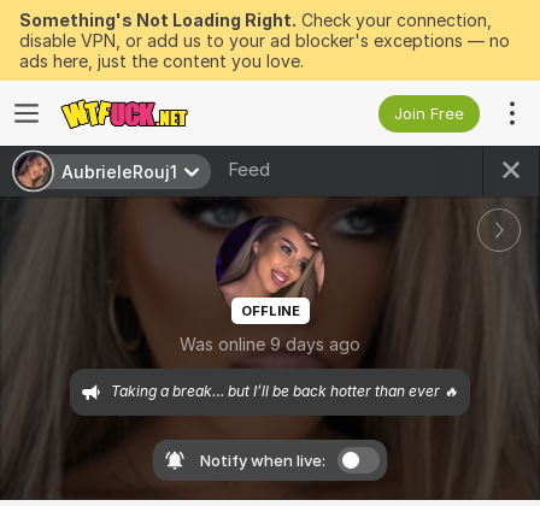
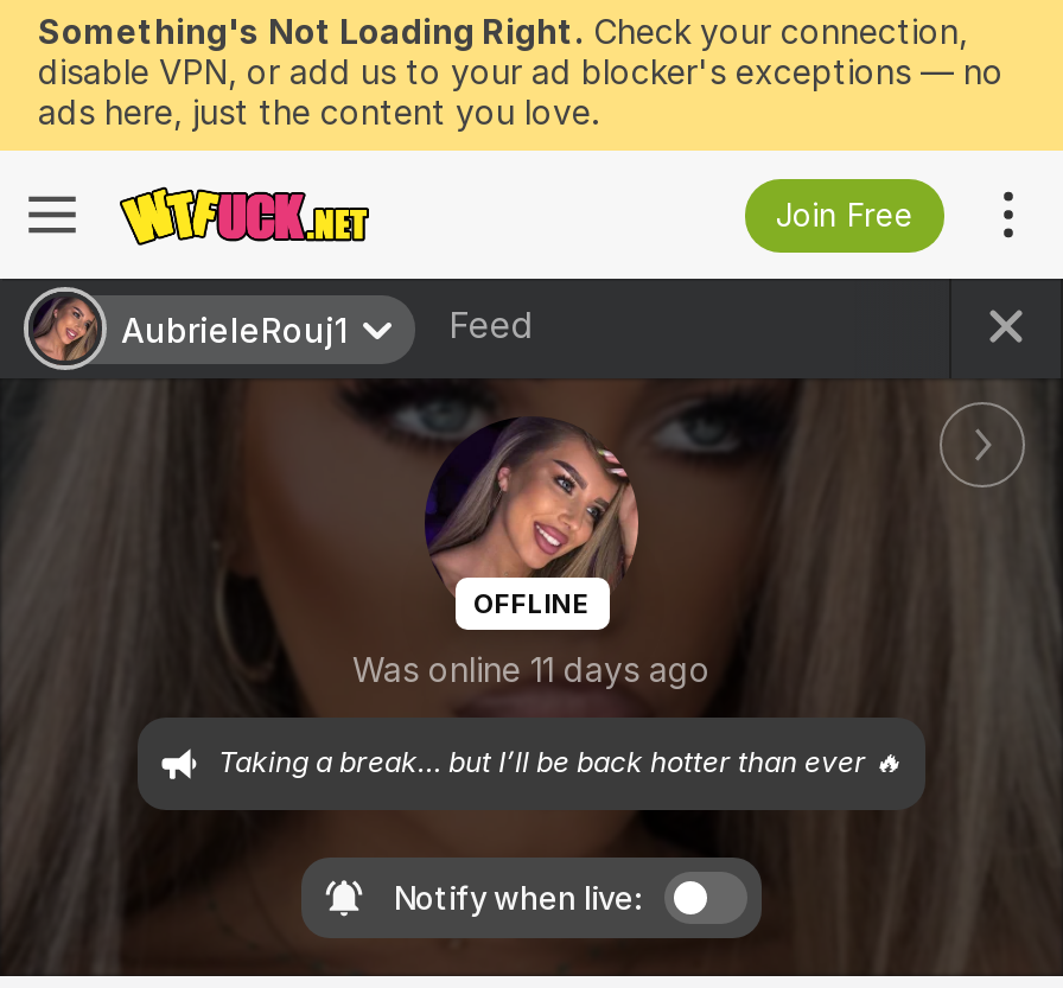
[180,334,360,355] Was online 9 days ago -> [352,650,711,690] Was online 11 days ago

